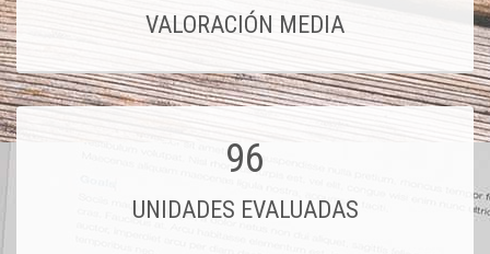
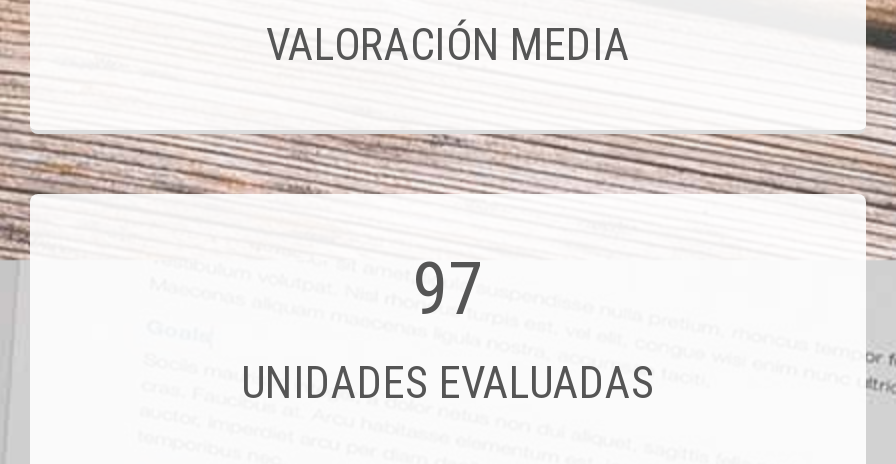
[225,136,265,182] 96 -> [412,248,484,332] 97

